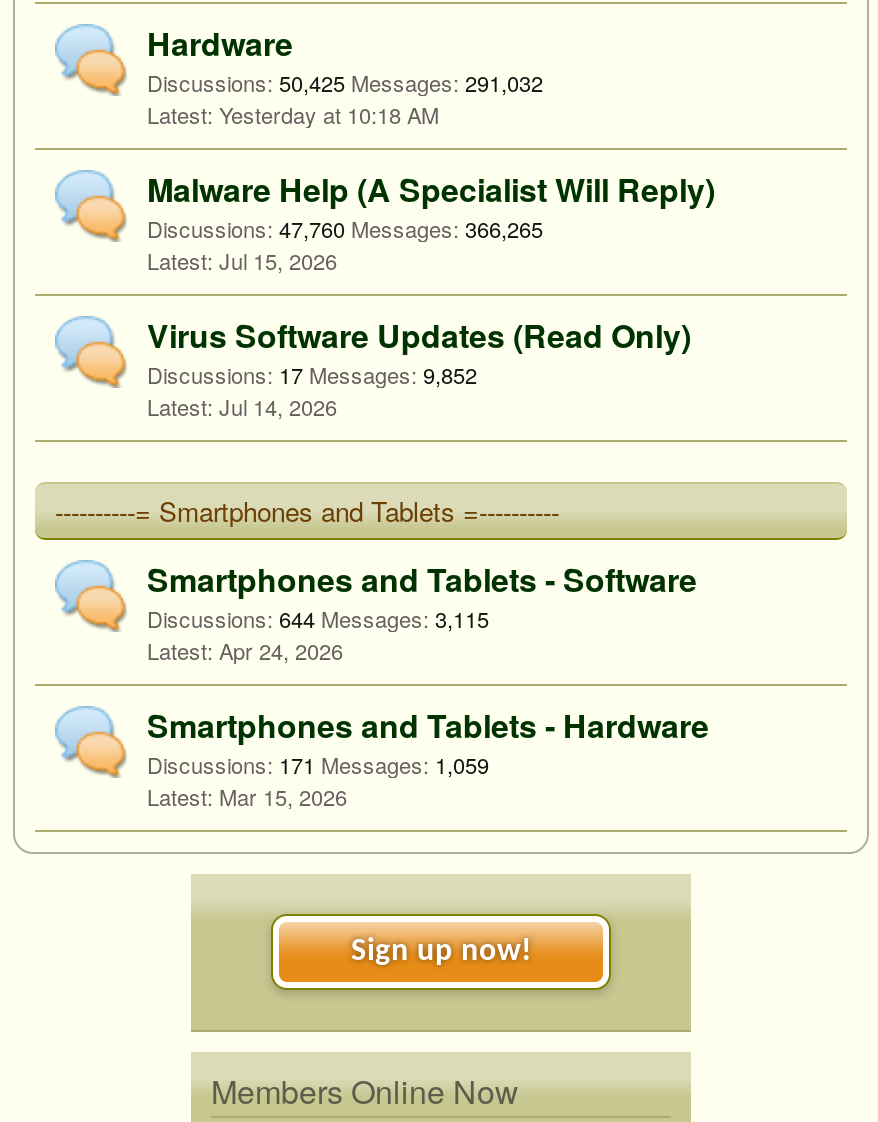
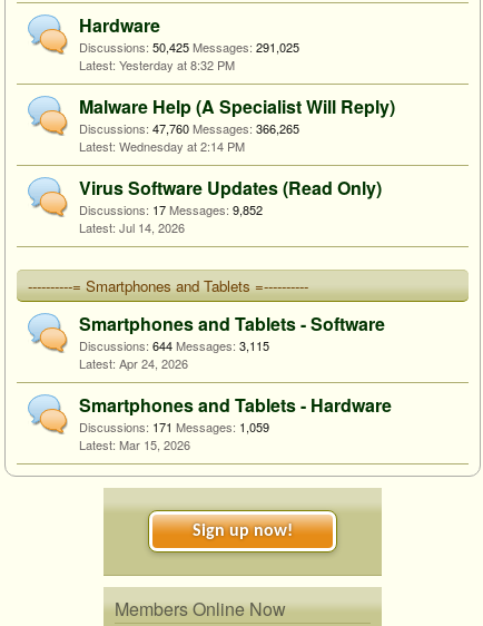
[147,66,543,98] Discussions: 50,425 Messages: 291,032 -> [79,38,299,56] Discussions: 50,425 Messages: 291,025
[219,98,439,130] Yesterday at 10:18 AM -> [119,56,235,74] Yesterday at 8:32 PM
[219,244,337,276] Jul 15, 2026 -> [119,137,245,155] Wednesday at 2:14 PM

